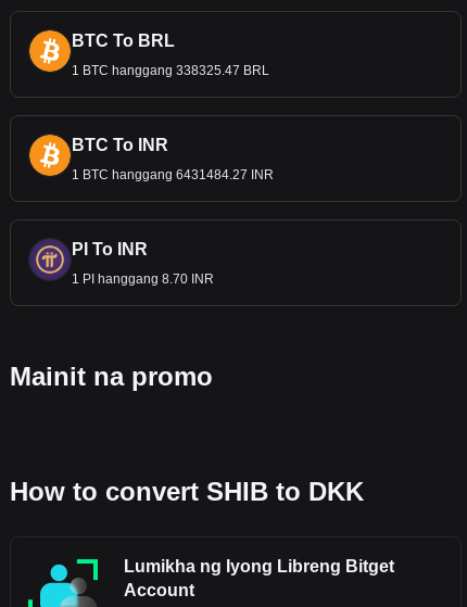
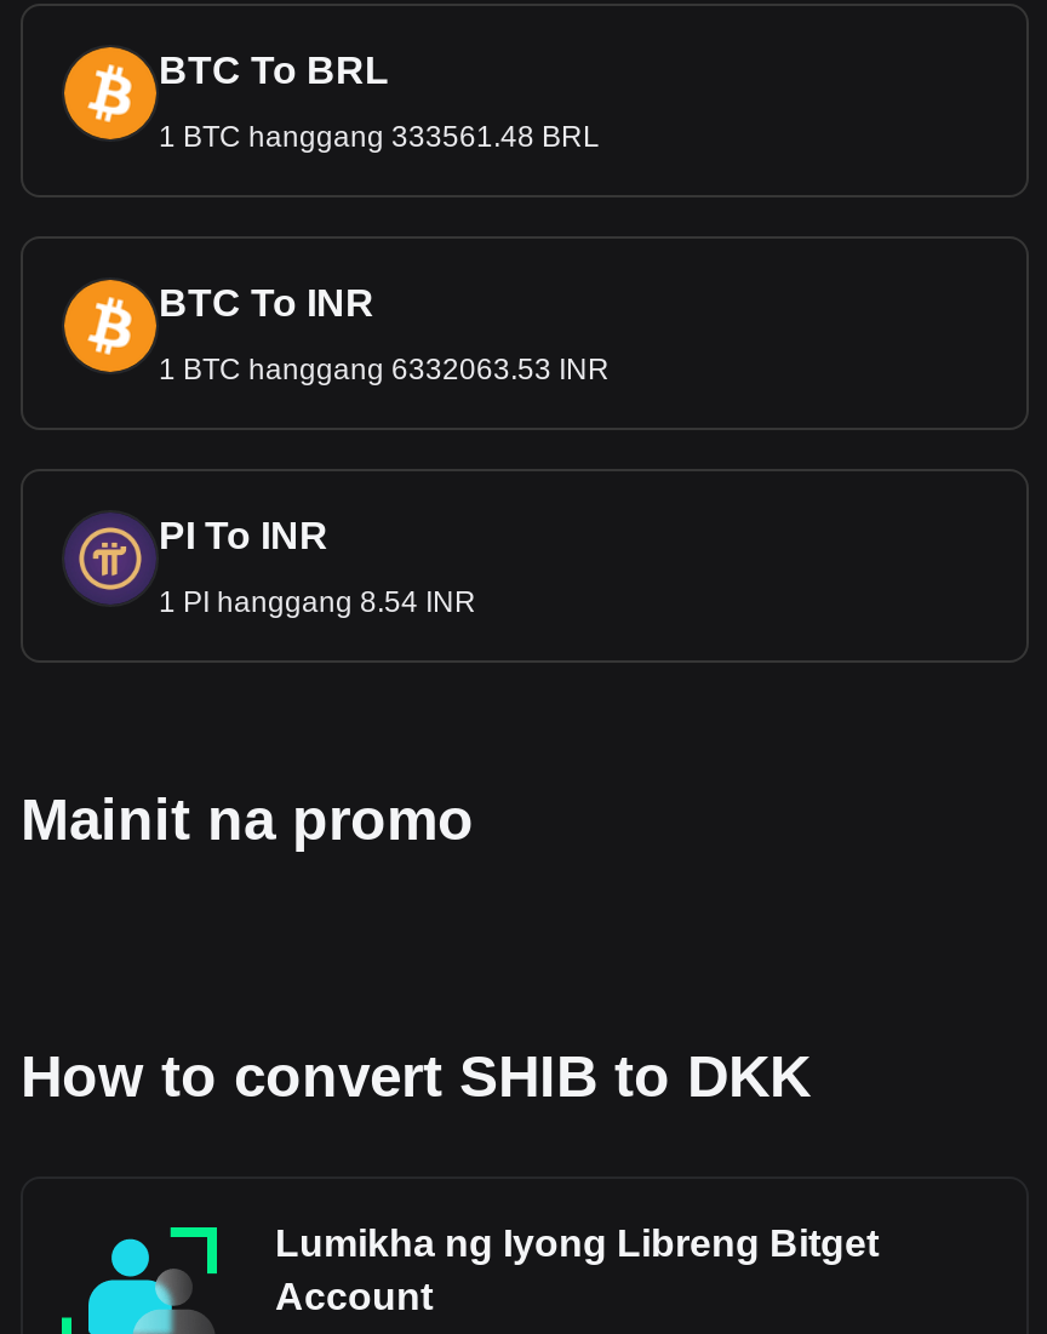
[72,63,269,78] 1 BTC hanggang 338325.47 BRL -> [159,120,600,154] 1 BTC hanggang 333561.48 BRL
[72,167,274,182] 1 BTC hanggang 6431484.27 INR -> [159,353,610,387] 1 BTC hanggang 6332063.53 INR
[72,271,214,287] 1 PI hanggang 8.70 INR -> [159,585,476,619] 1 PI hanggang 8.54 INR

